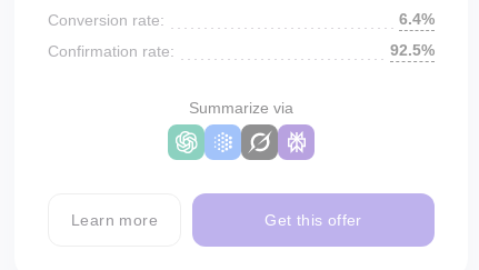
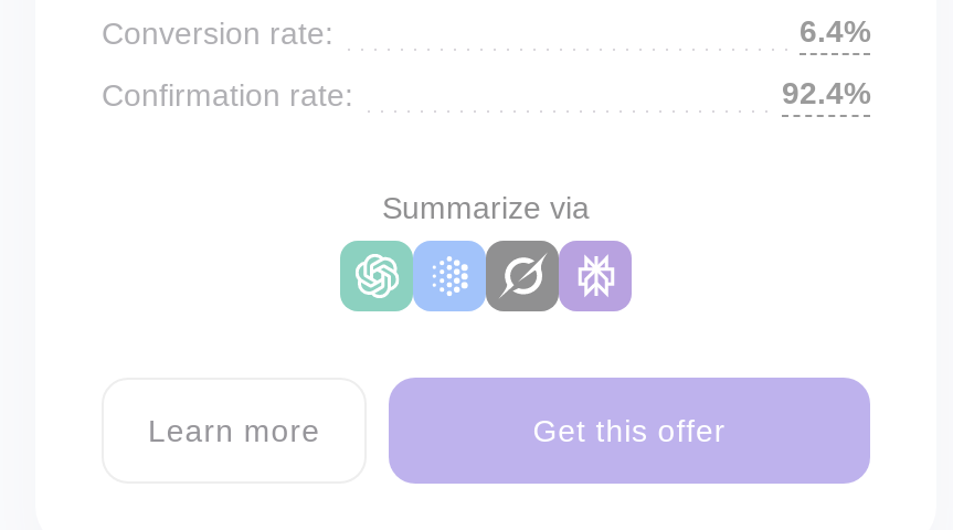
[390,41,435,59] 92.5% -> [782,75,870,110] 92.4%

